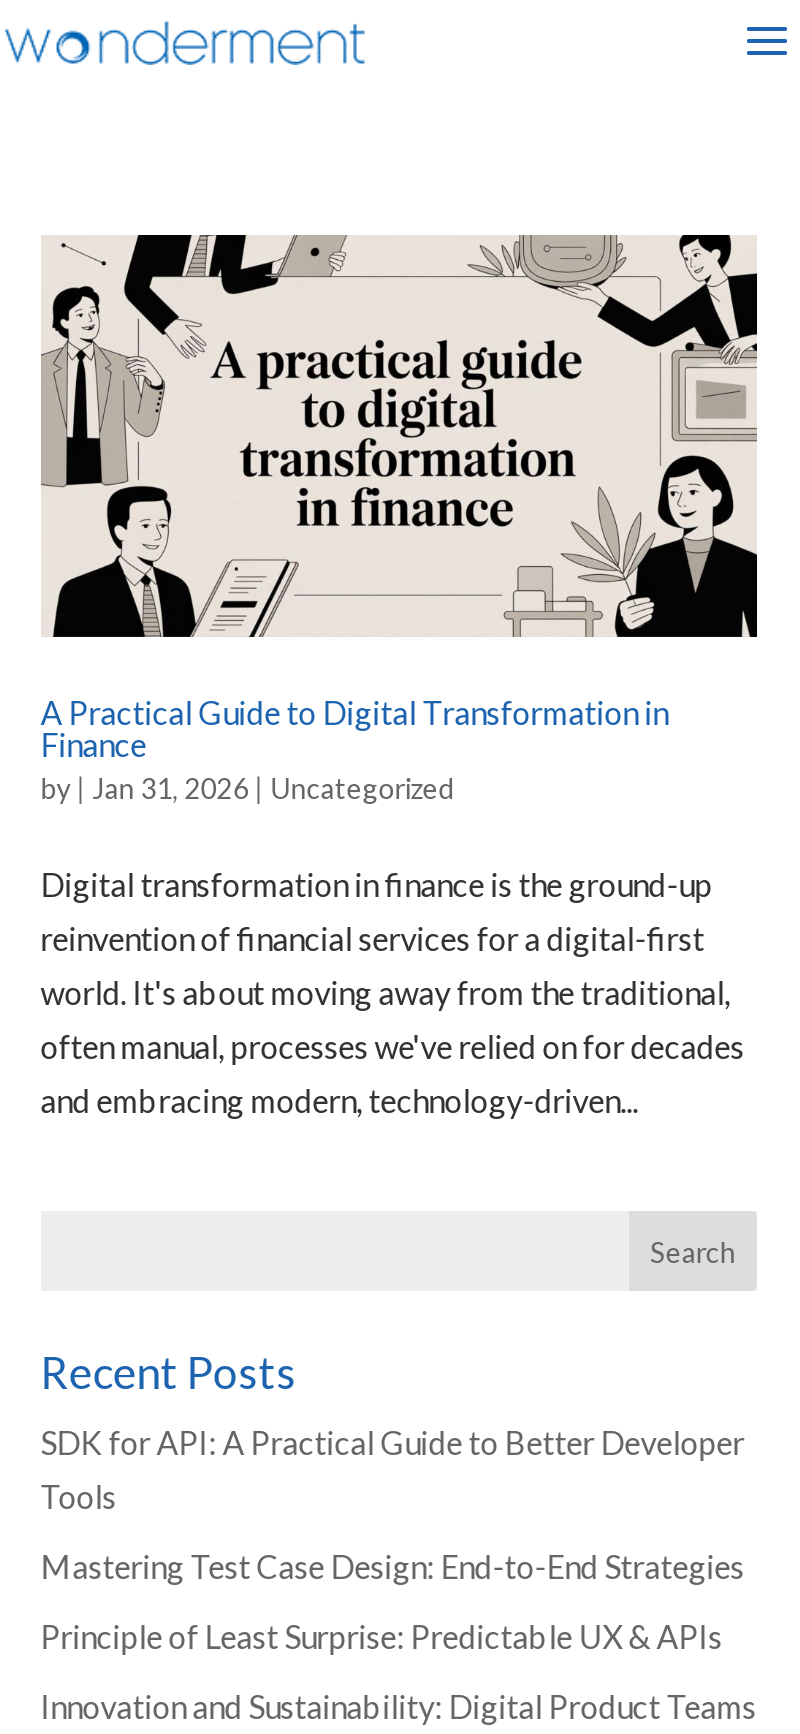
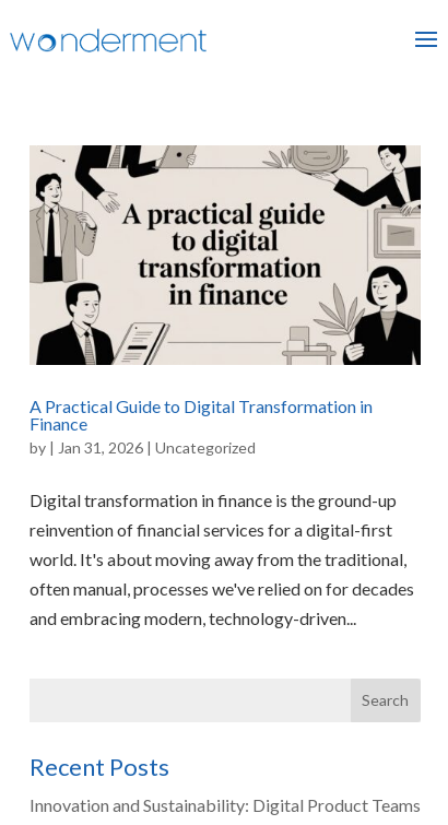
[41,1423,745,1655] SDK for API: A Practical Guide to Better Developer | Tools | Mastering Test Case Design: End-to-End Strategies | Principle of Least Surprise: Predictable UX & APIs -> none

